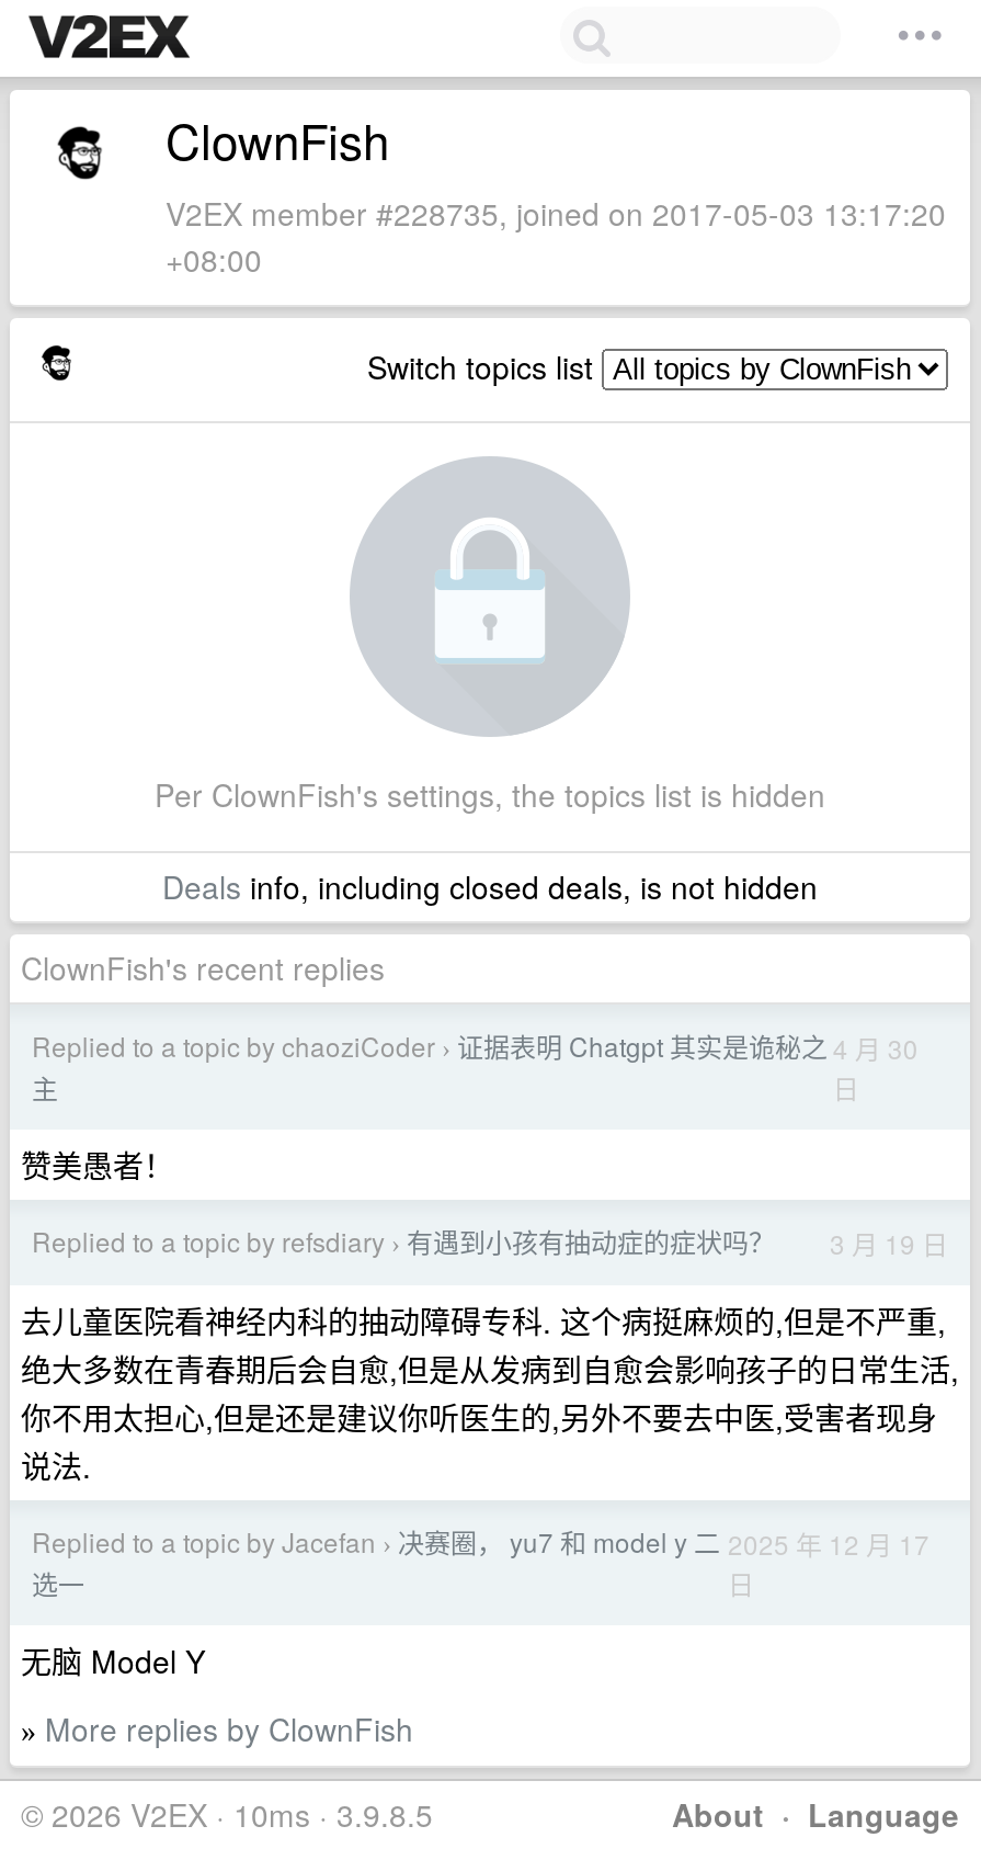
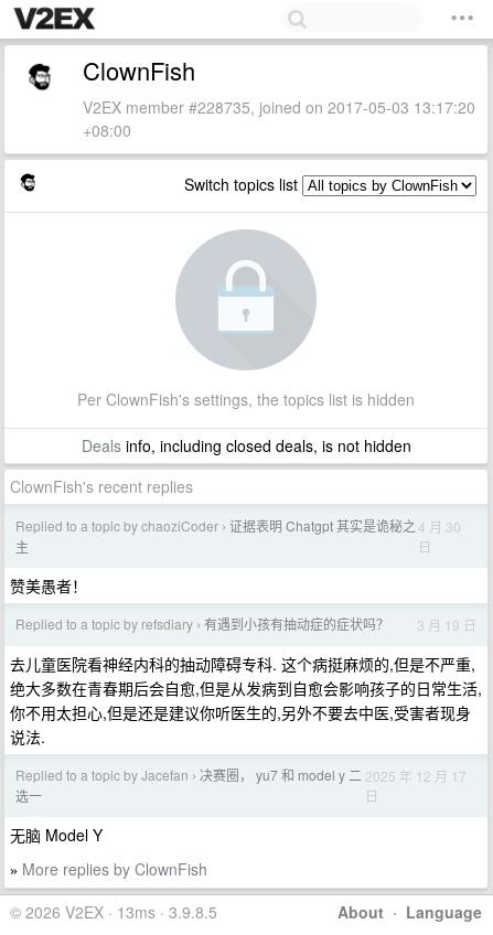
[21,1792,433,1836] © 2026 V2EX · 10ms · 3.9.8.5 -> [10,901,217,923] © 2026 V2EX · 13ms · 3.9.8.5

